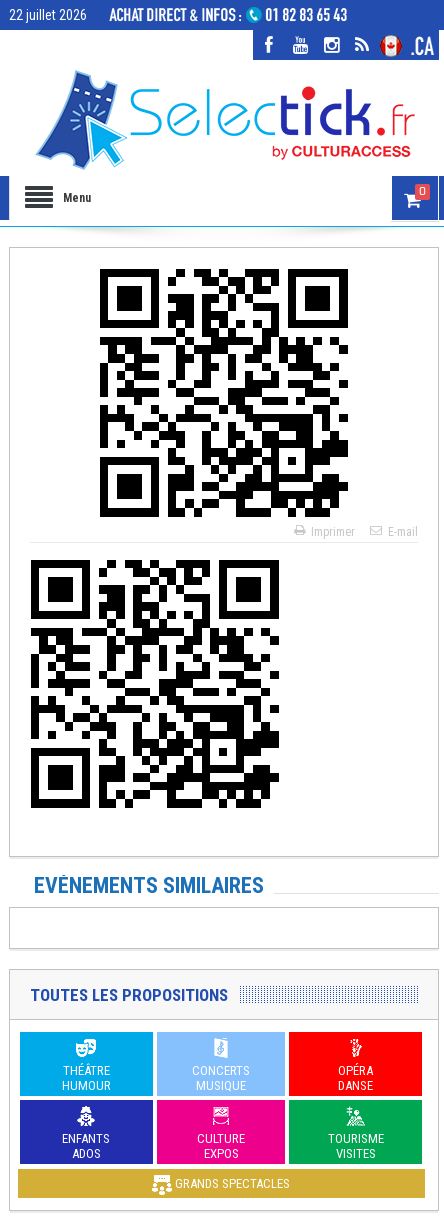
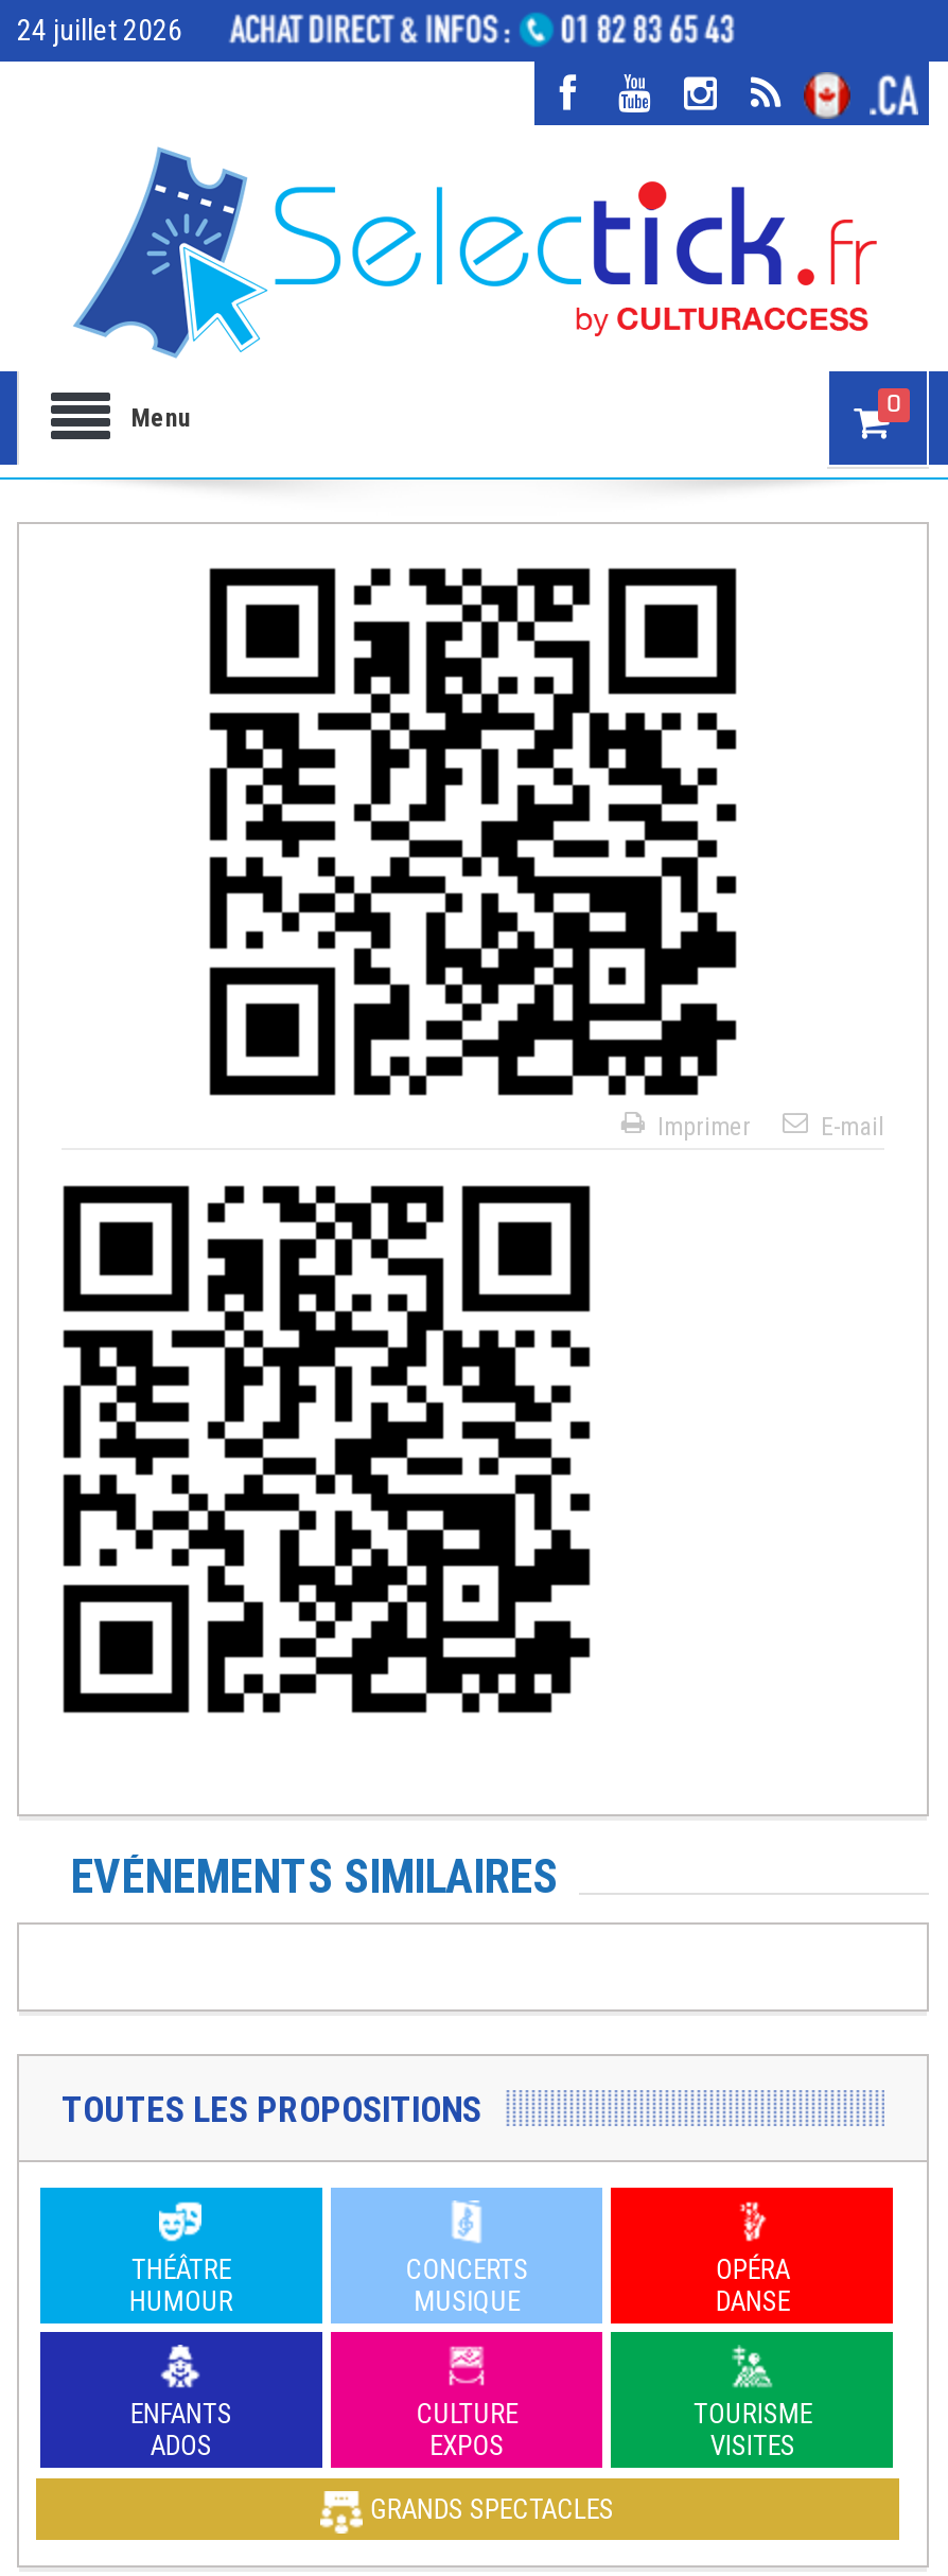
[9,7,87,23] 22 juillet 2026 -> [17,13,182,47] 24 juillet 2026

